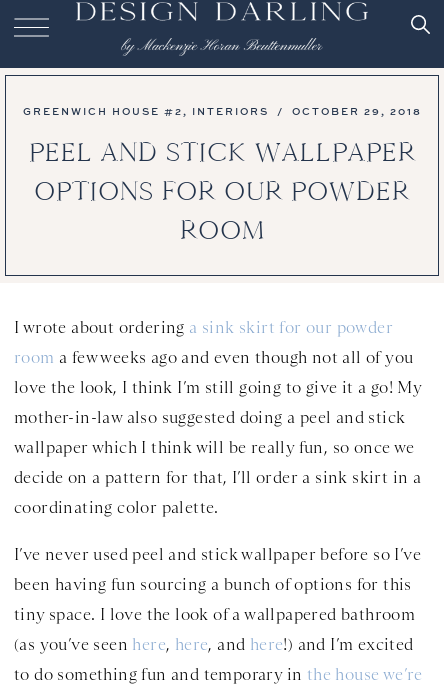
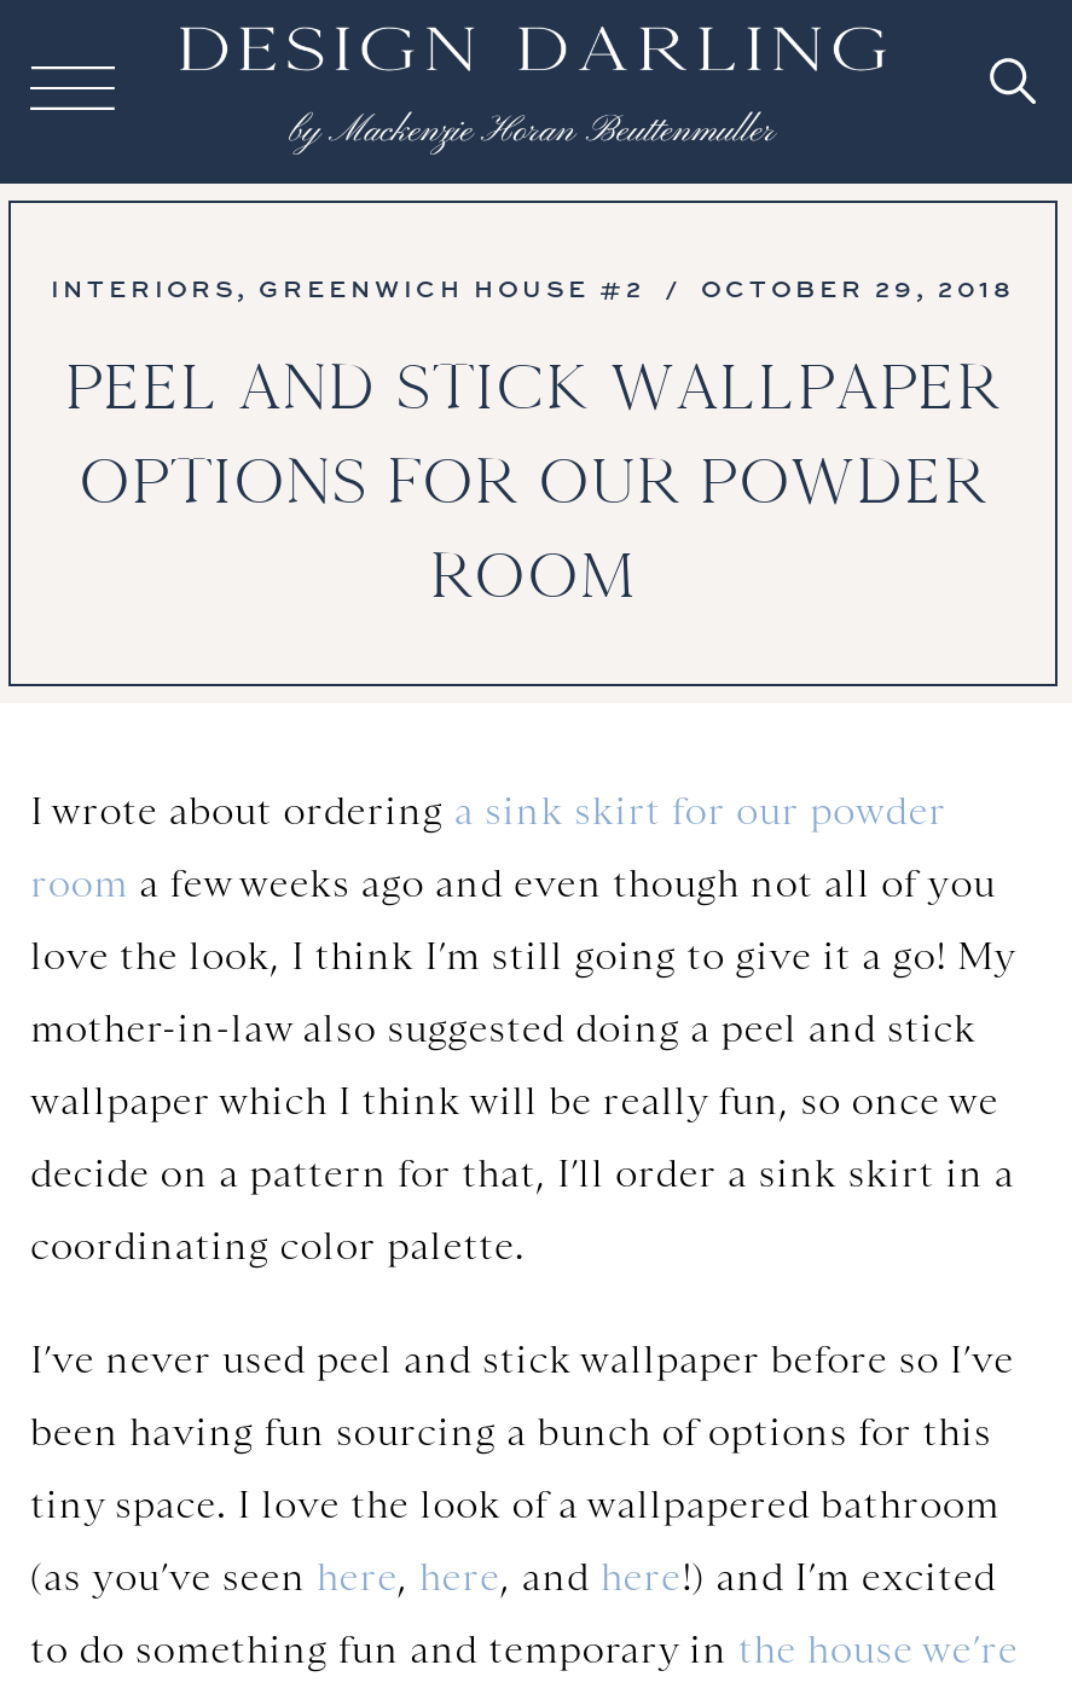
[22,104,421,118] GREENWICH HOUSE #2, INTERIORS / OCTOBER 29, 2018 -> [51,272,1015,305] INTERIORS, GREENWICH HOUSE #2 / OCTOBER 29, 2018

